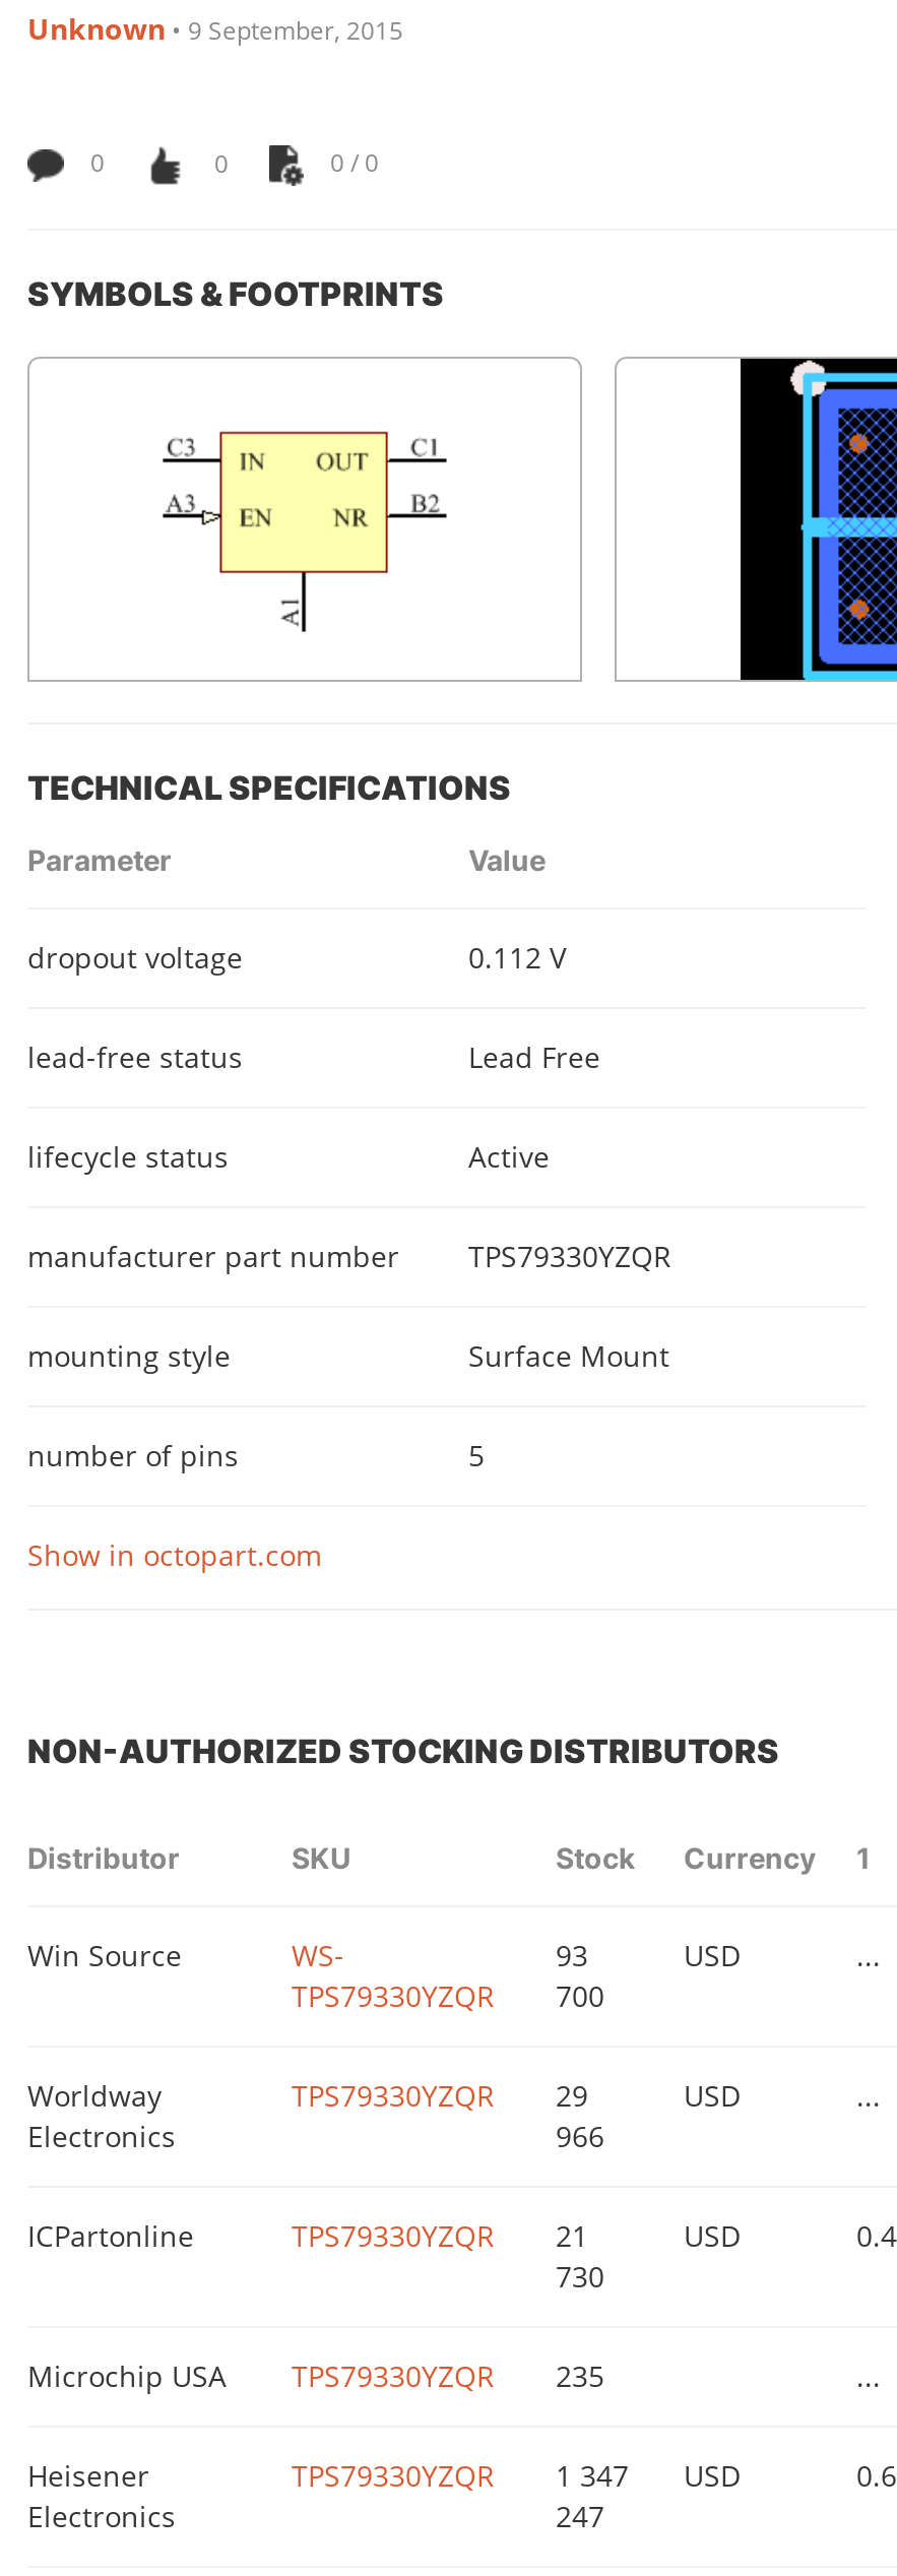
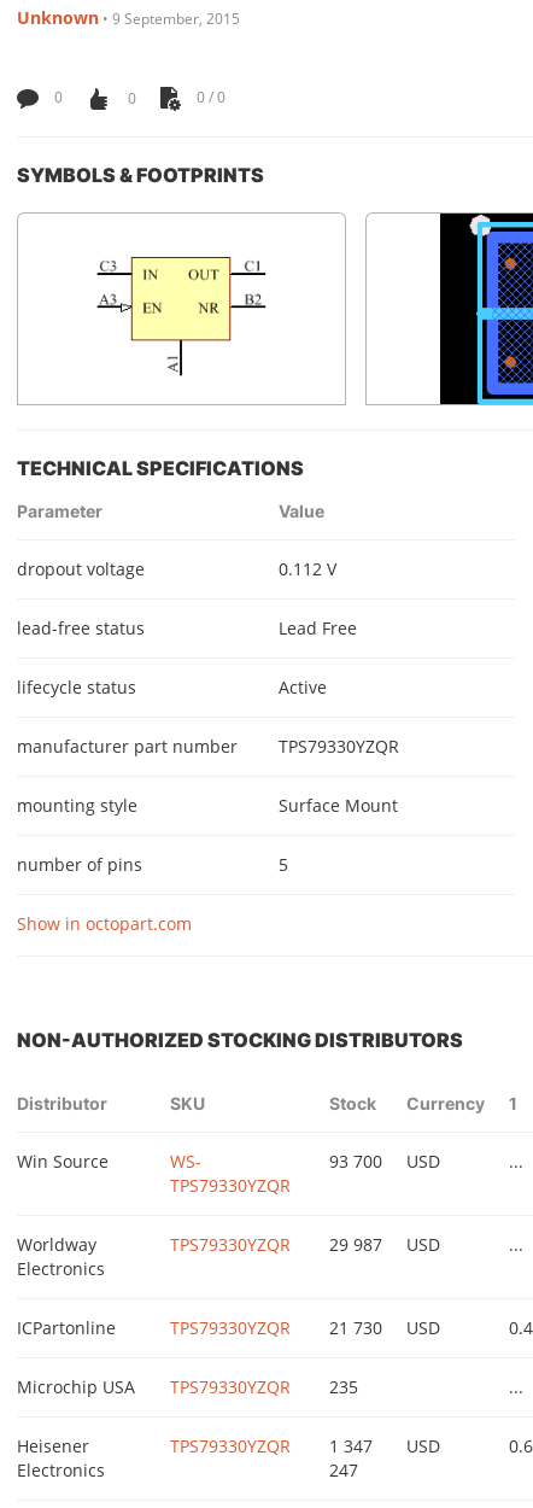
[556,2075,604,2154] 29 | 966 -> [329,1232,382,1255] 29 987

